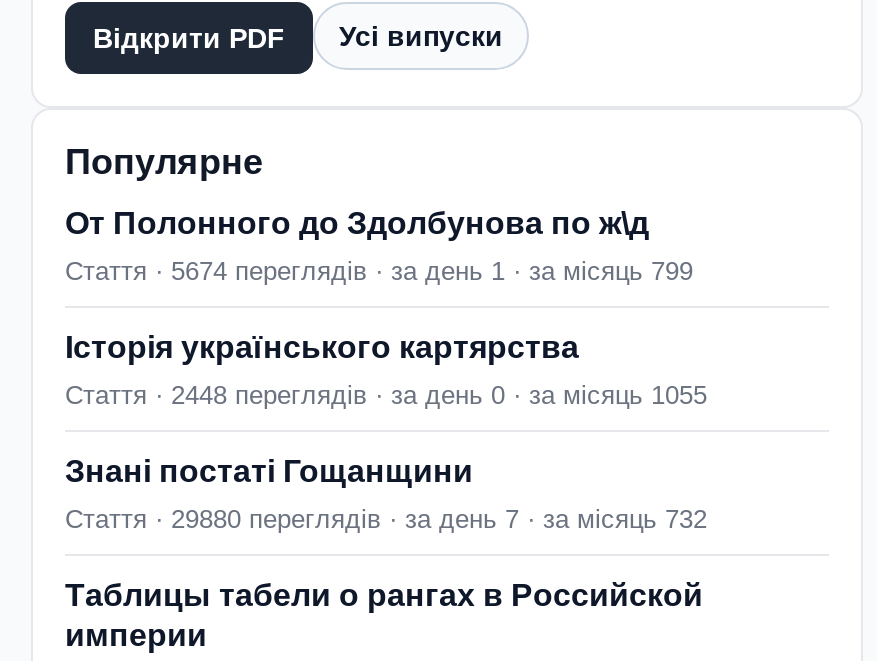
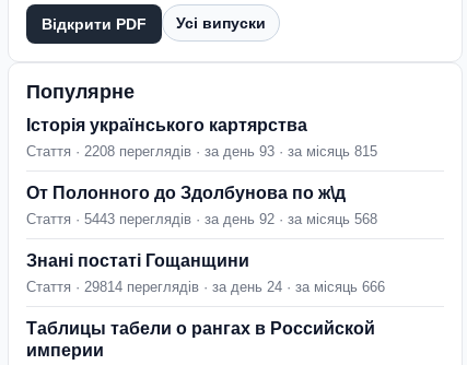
moved [65,205,649,239] -> [26,184,346,202]: От Полонного до Здолбунова по ж\д
[65,255,693,285] Стаття · 5674 переглядів · за день 1 · за місяць 799 -> none
moved [65,329,579,363] -> [26,116,307,135]: Історія українського картярства
[65,379,707,409] Стаття · 2448 переглядів · за день 0 · за місяць 1055 -> [26,143,377,228] Стаття · 2208 переглядів · за день 93 · за місяць 815 | Стаття · 5443 переглядів · за день 92 · за місяць 568
[65,503,707,533] Стаття · 29880 переглядів · за день 7 · за місяць 732 -> [26,279,385,295] Стаття · 29814 переглядів · за день 24 · за місяць 666

